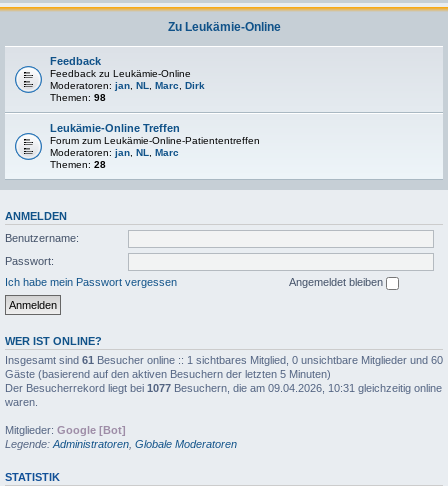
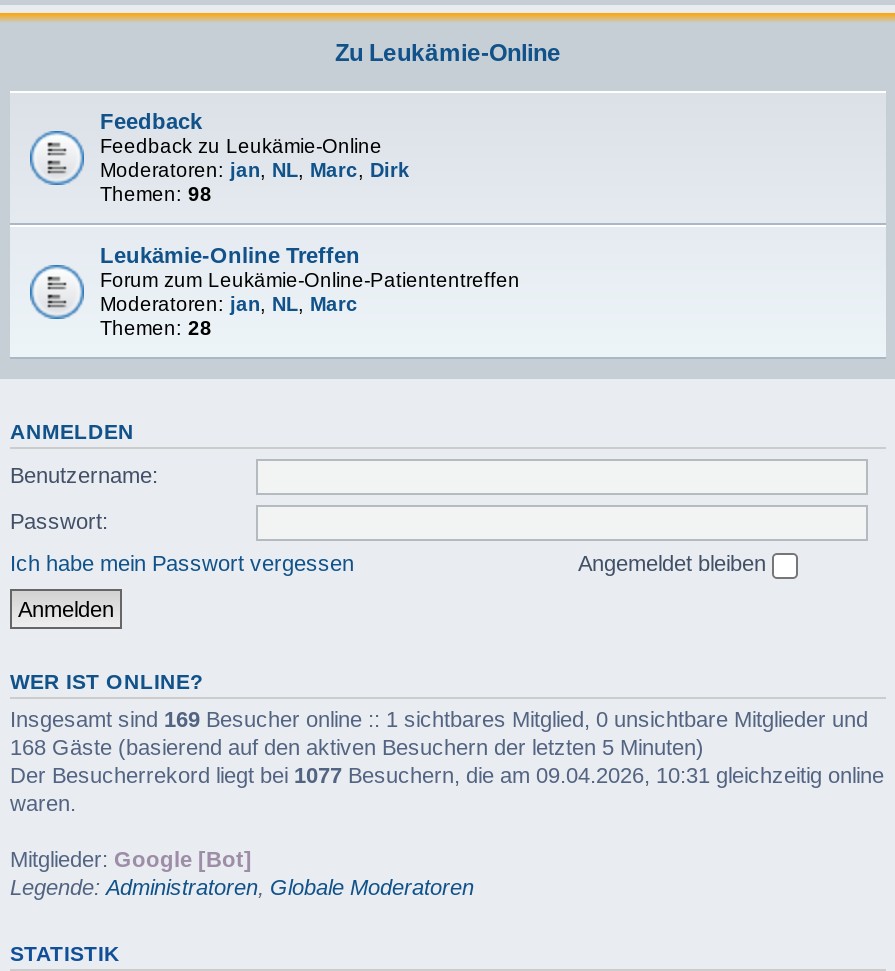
[5,354,443,380] Insgesamt sind 61 Besucher online :: 1 sichtbares Mitglied, 0 unsichtbare Mitglieder und 60 | Gäste (basierend auf den aktiven Besuchern der letzten 5 Minuten) -> [10,706,868,758] Insgesamt sind 169 Besucher online :: 1 sichtbares Mitglied, 0 unsichtbare Mitglieder und | 168 Gäste (basierend auf den aktiven Besuchern der letzten 5 Minuten)

